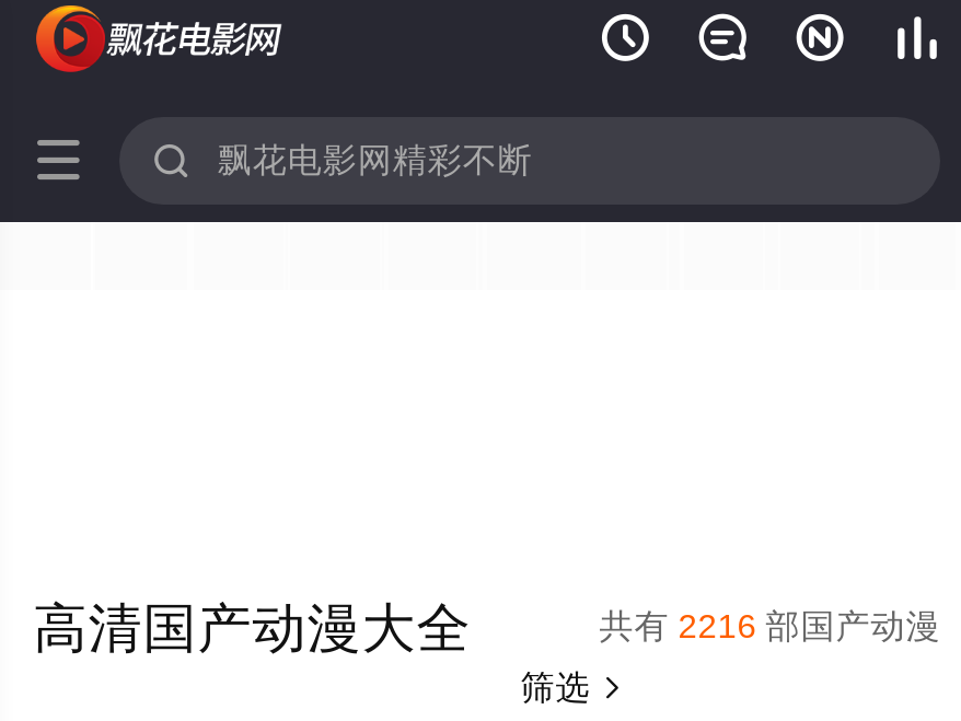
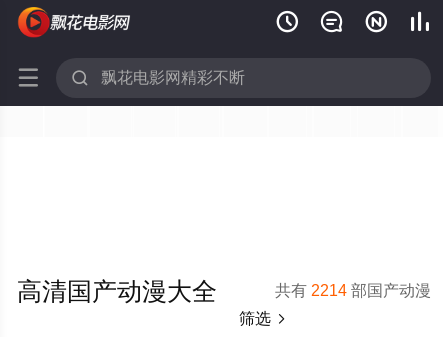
[599,608,941,645] 共有2216部国产动漫 -> [275,282,431,299] 共有2214部国产动漫

